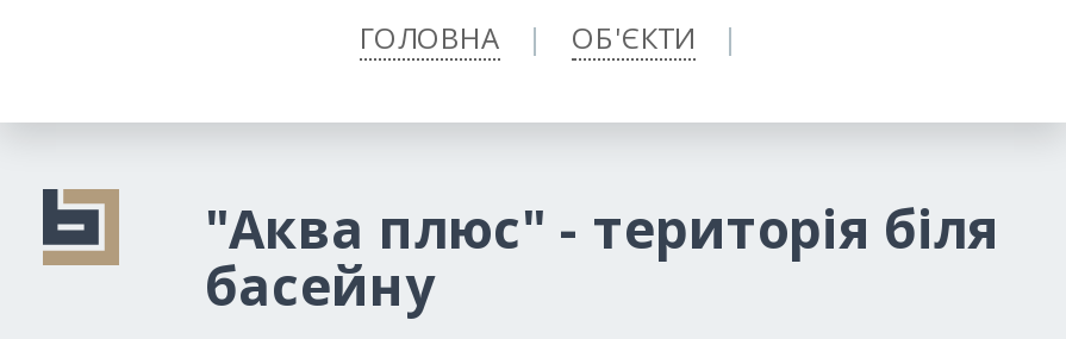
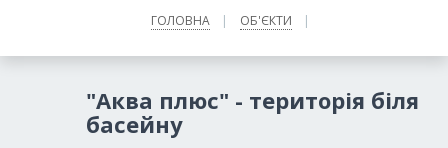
[40,187,121,268] [image] -> none

